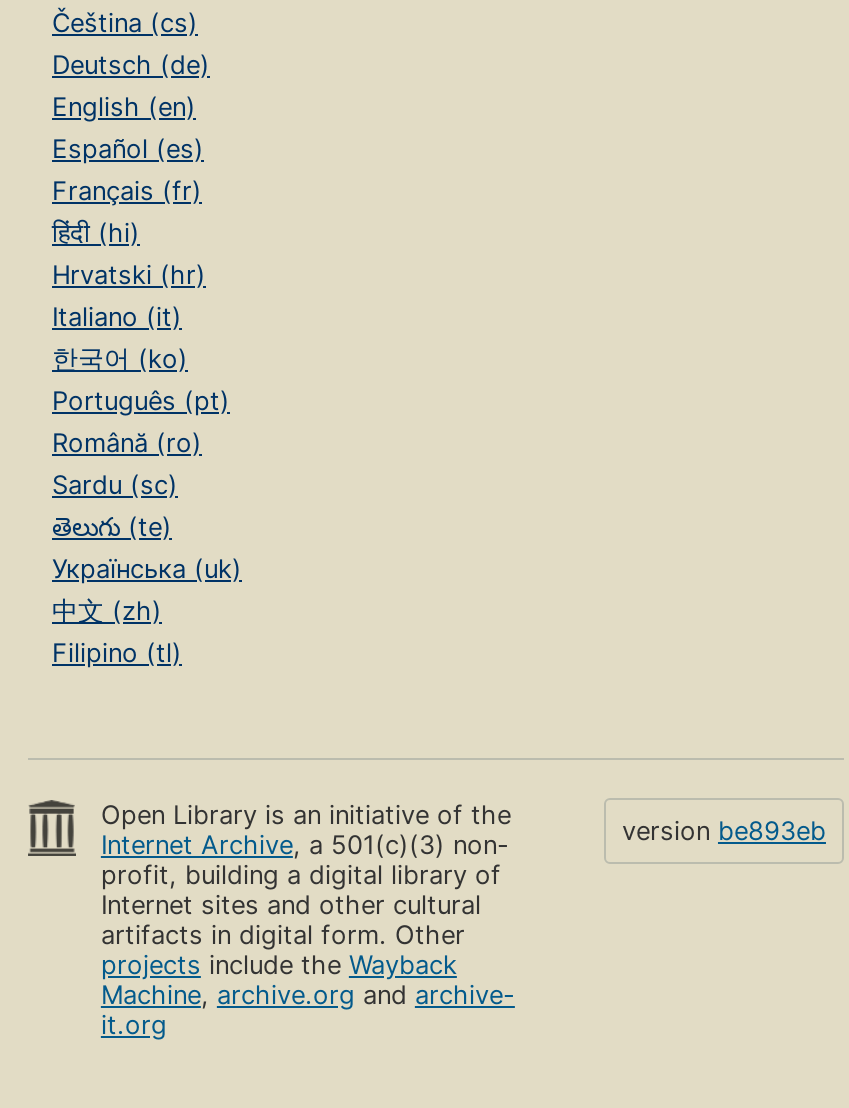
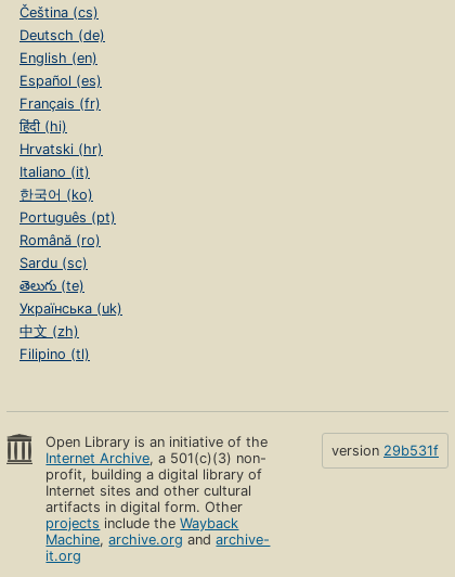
[622,816,826,846] version be893eb -> [331,443,439,459] version 29b531f

